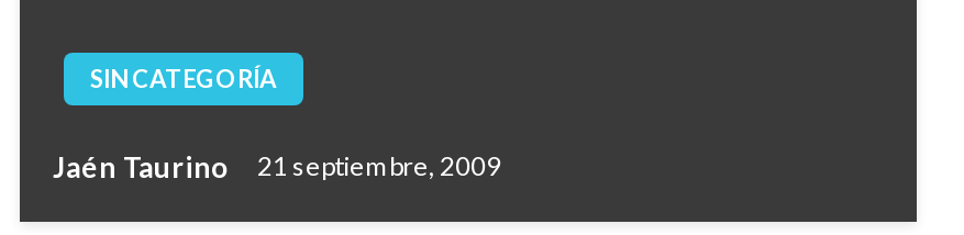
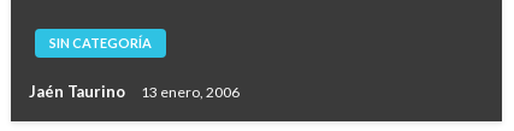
[53,150,501,185] Jaén Taurino 21 septiembre, 2009 -> [29,82,240,101] Jaén Taurino 13 enero, 2006

